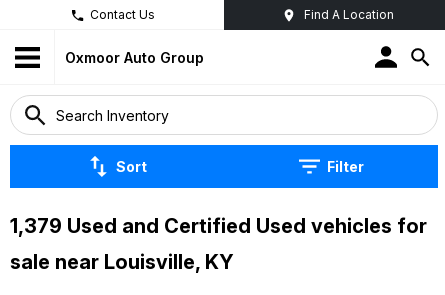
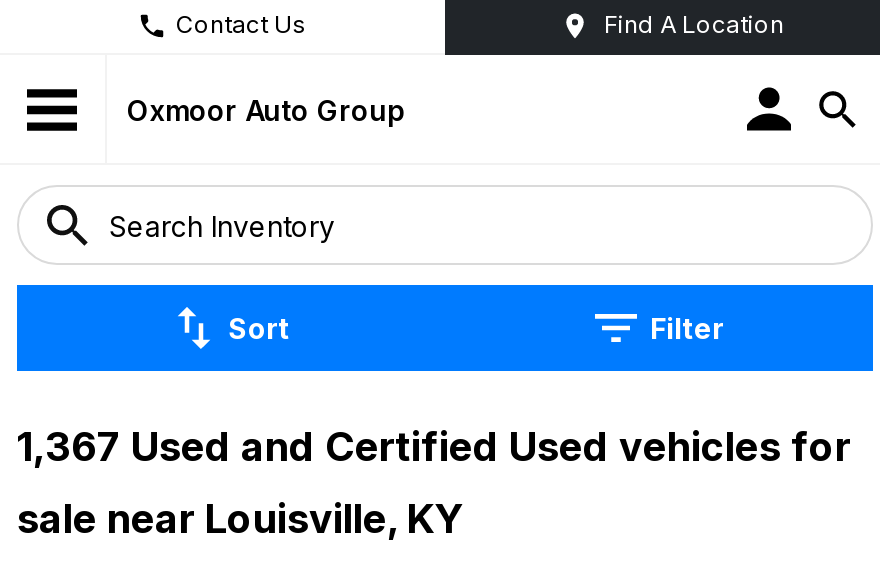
[10,214,427,238] 1,379 Used and Certified Used vehicles for -> [17,423,851,471] 1,367 Used and Certified Used vehicles for

